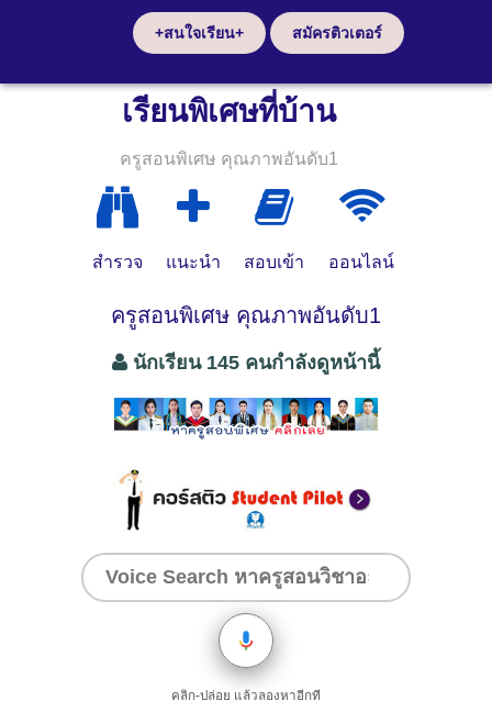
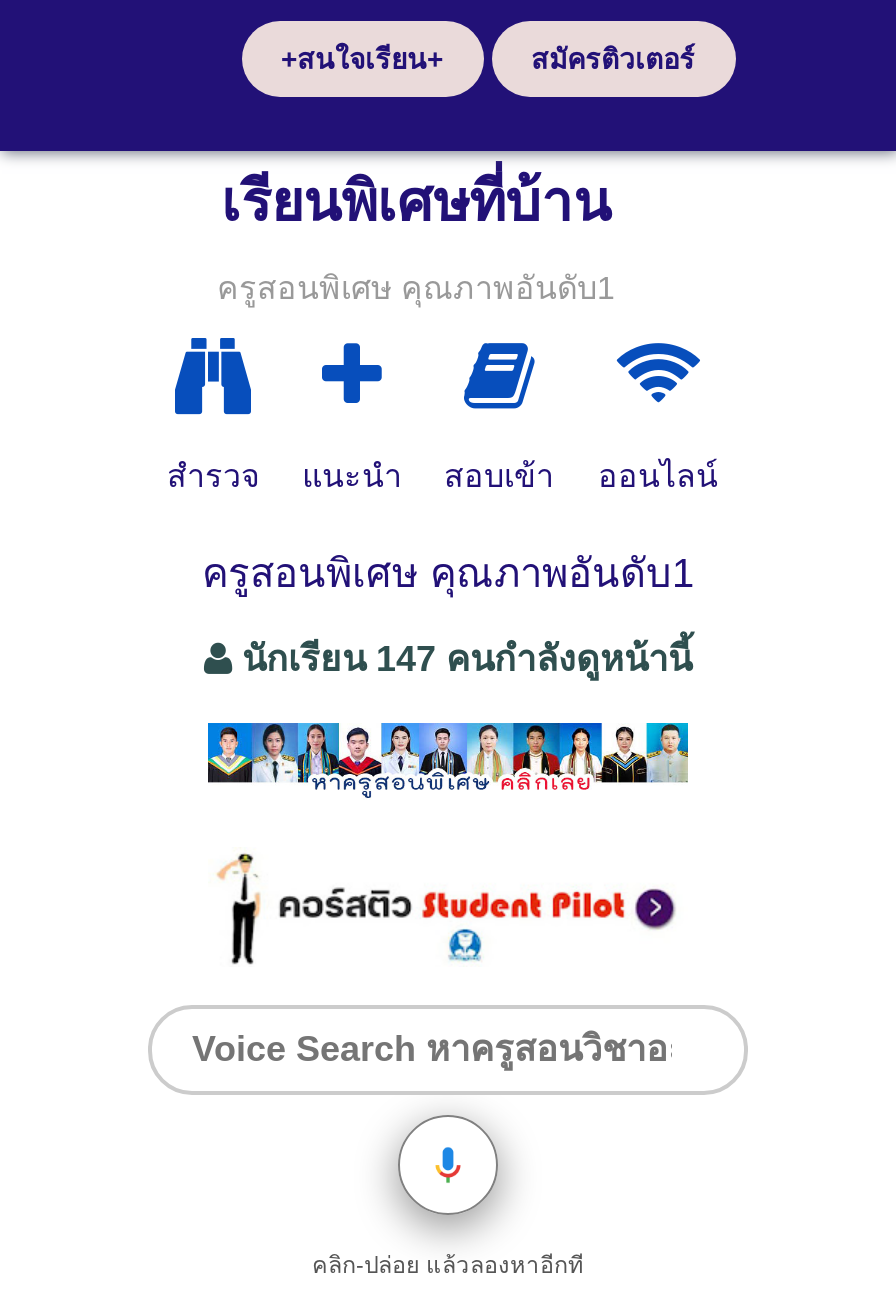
[127,352,380,374] นักเรียน 145 คนกำลังดูหน้านี้ -> [232,639,692,679] นักเรียน 147 คนกำลังดูหน้านี้

